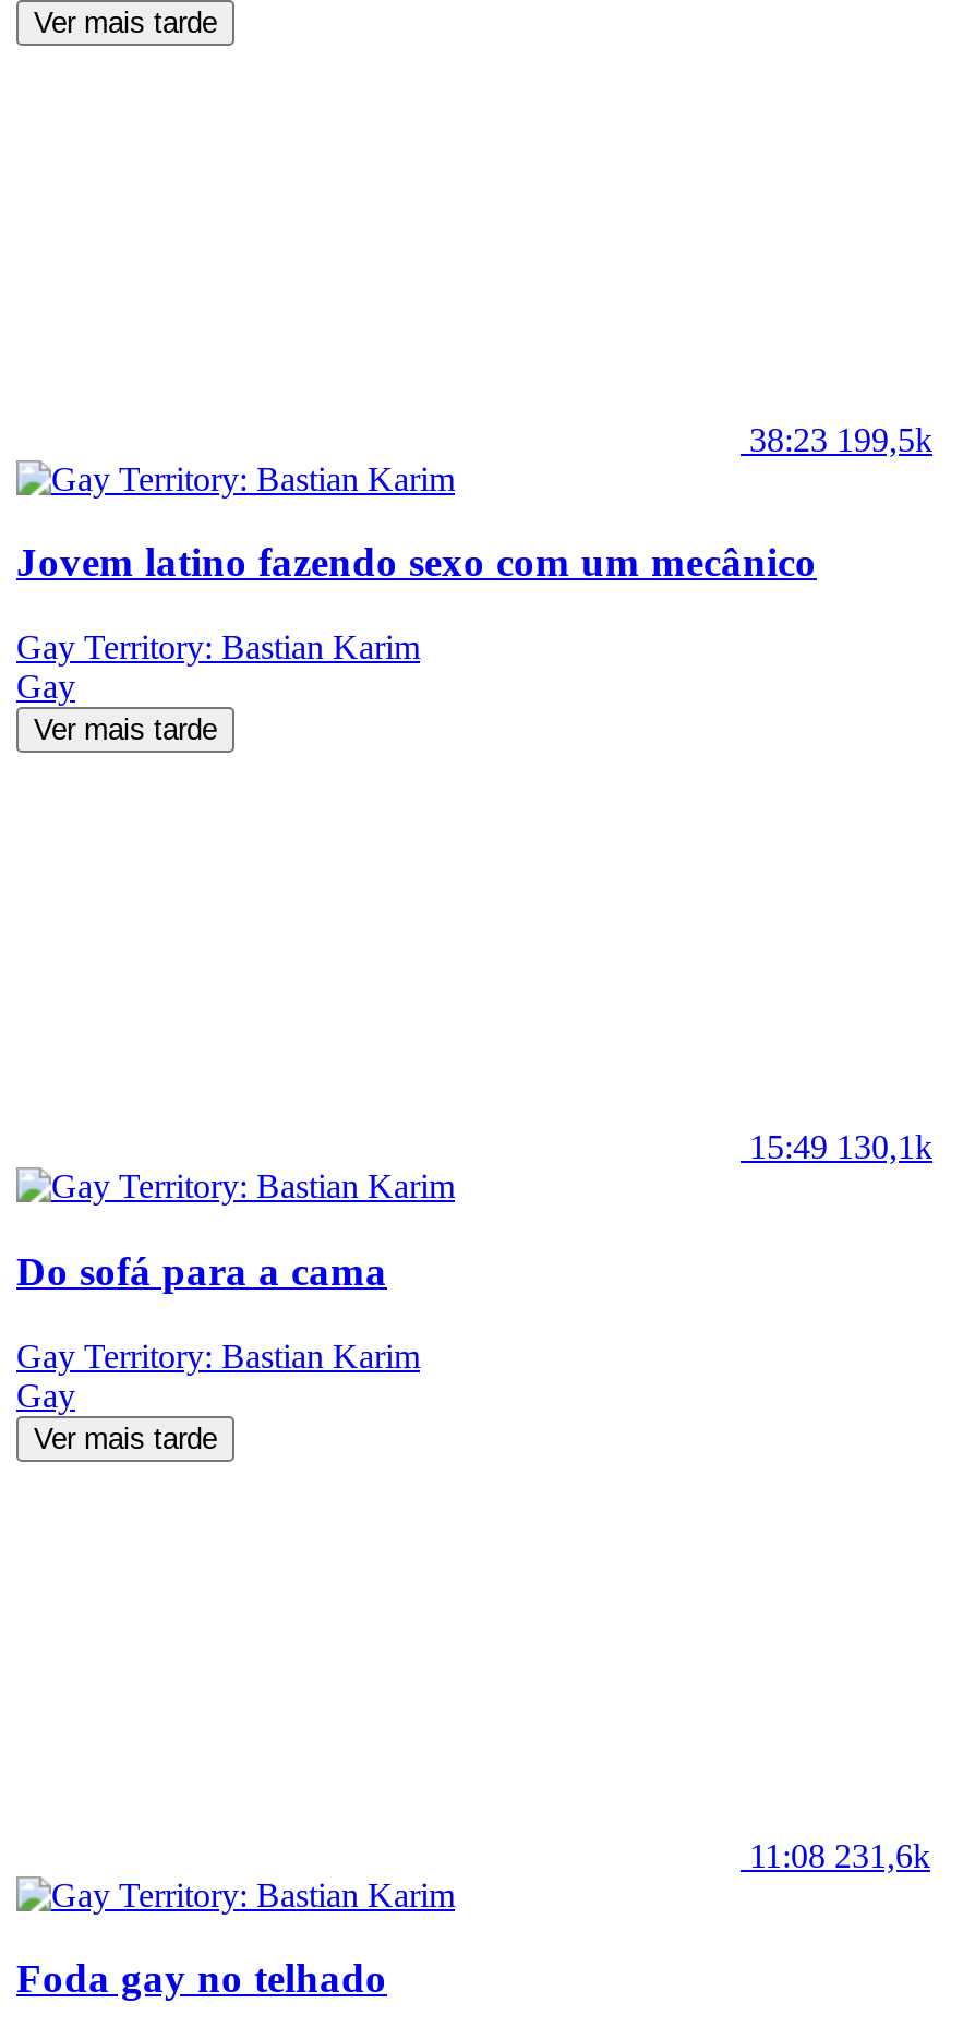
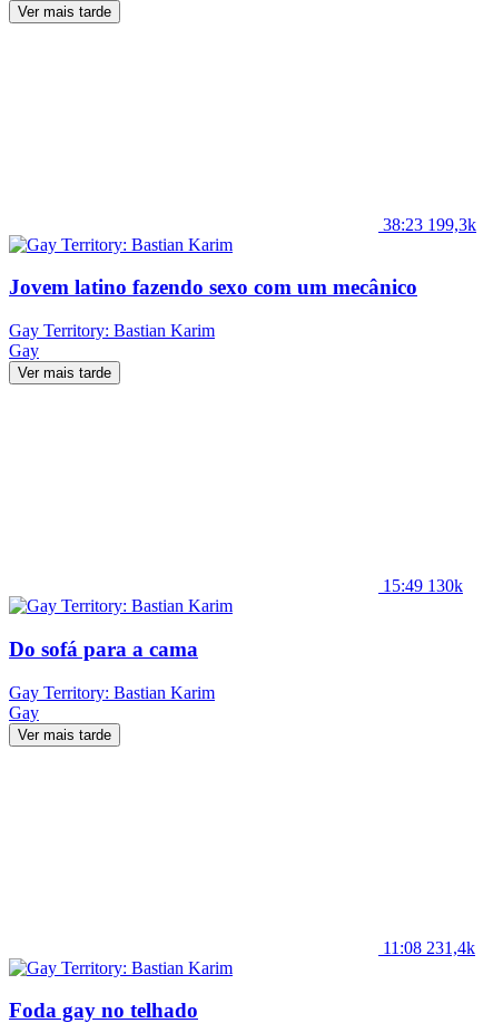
[749,421,932,458] 38:23 199,5k -> [383,215,476,234] 38:23 199,3k
[749,1128,932,1166] 15:49 130,1k -> [383,576,463,595] 15:49 130k
[749,1836,930,1873] 11:08 231,6k -> [383,938,475,957] 11:08 231,4k

